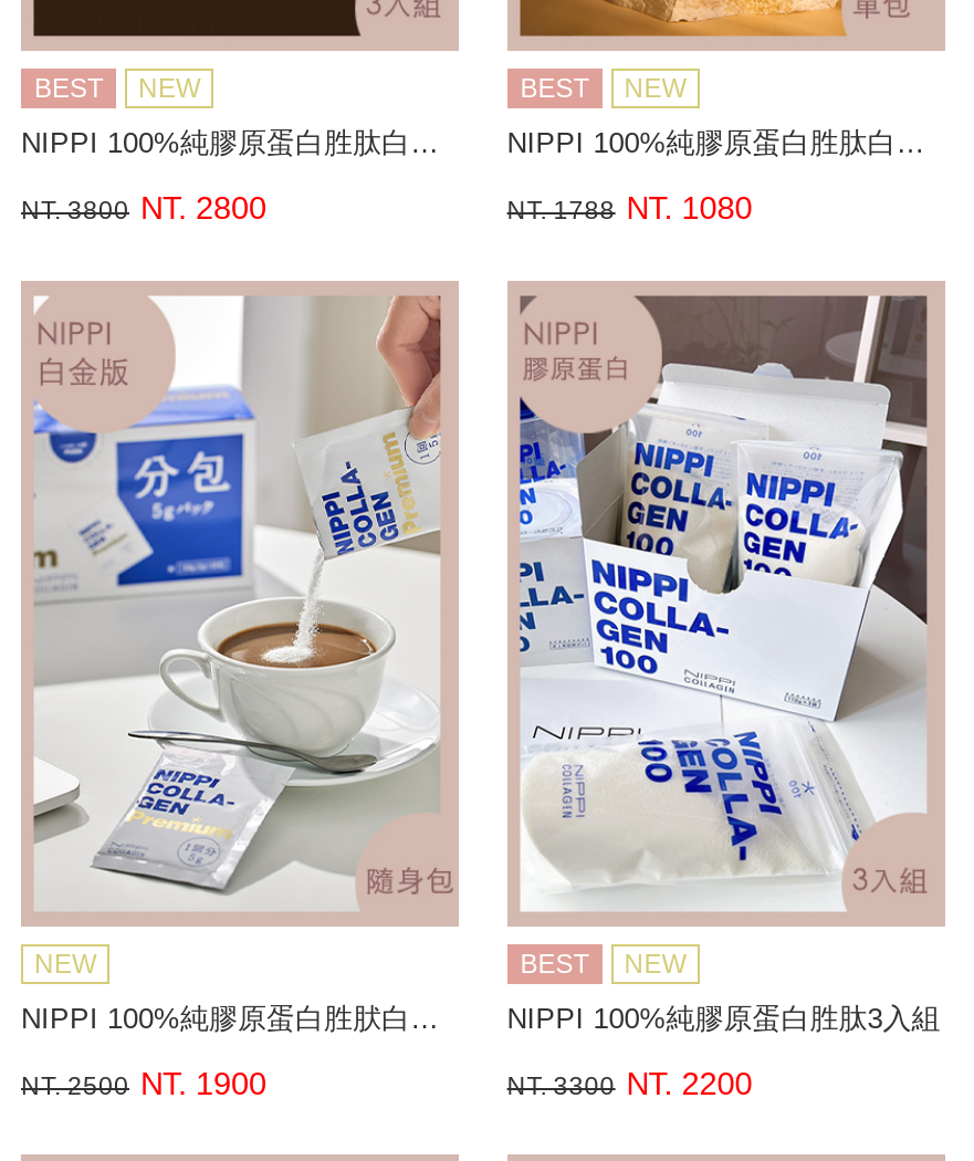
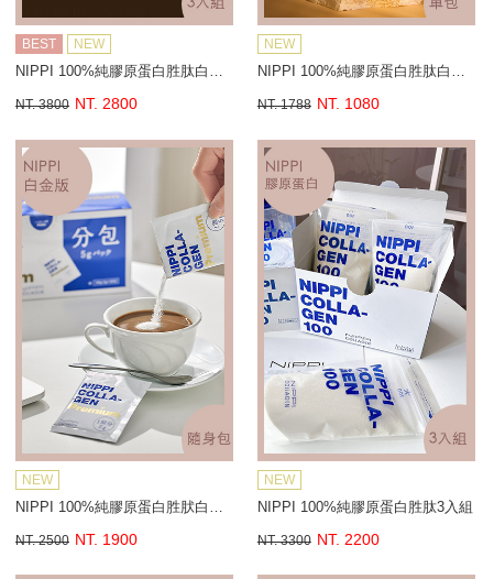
[520,73,589,104] BEST -> none
[520,948,589,979] BEST -> none

